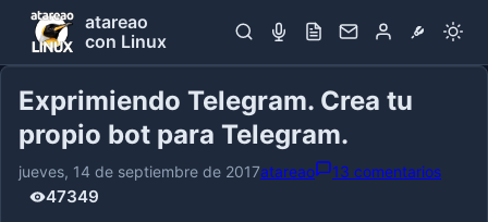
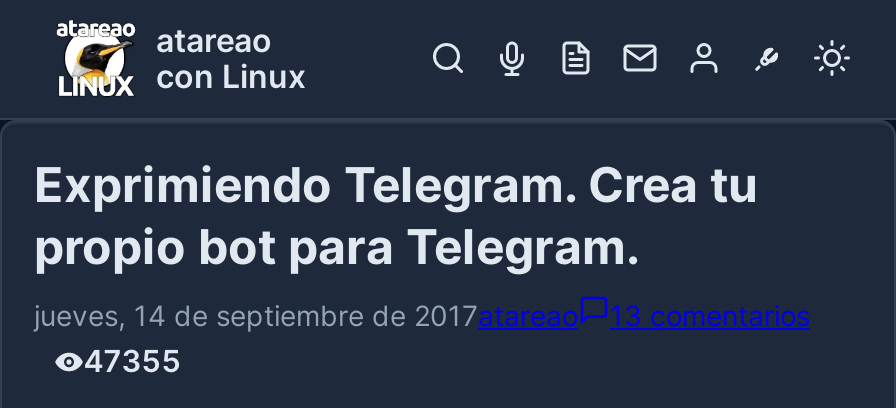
[46,186,99,207] 47349 -> [84,342,182,380] 47355

